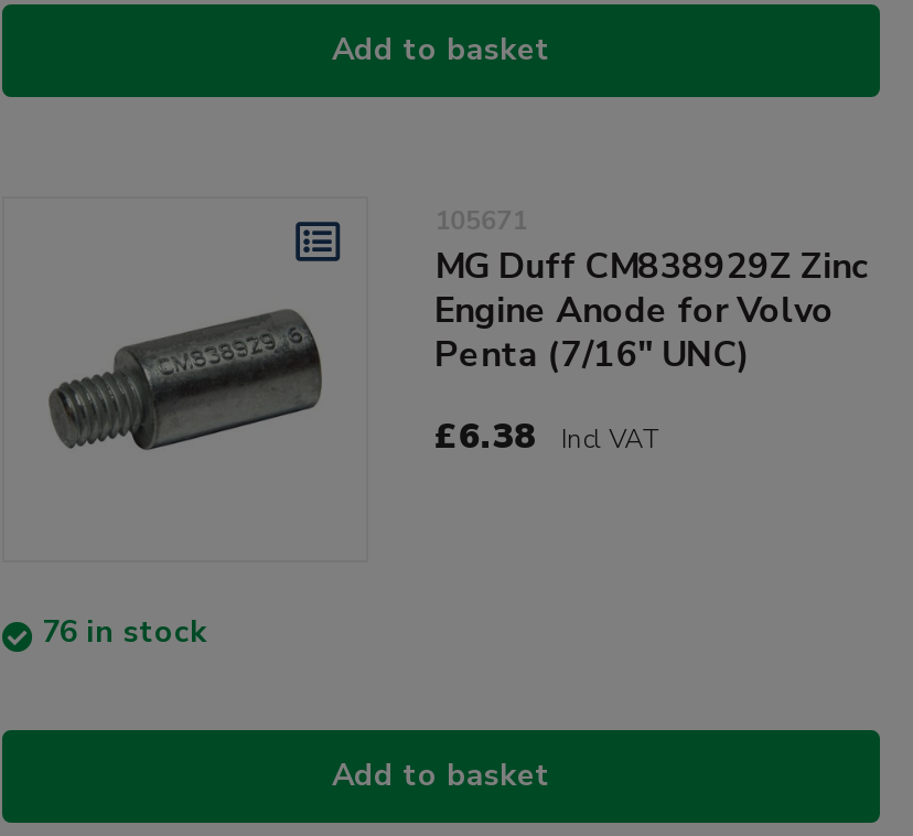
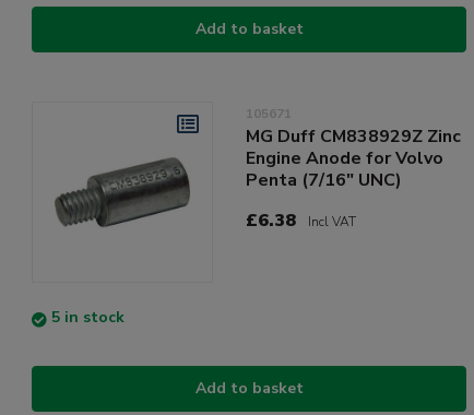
[42,611,207,653] 76 in stock -> [51,307,125,328] 5 in stock

